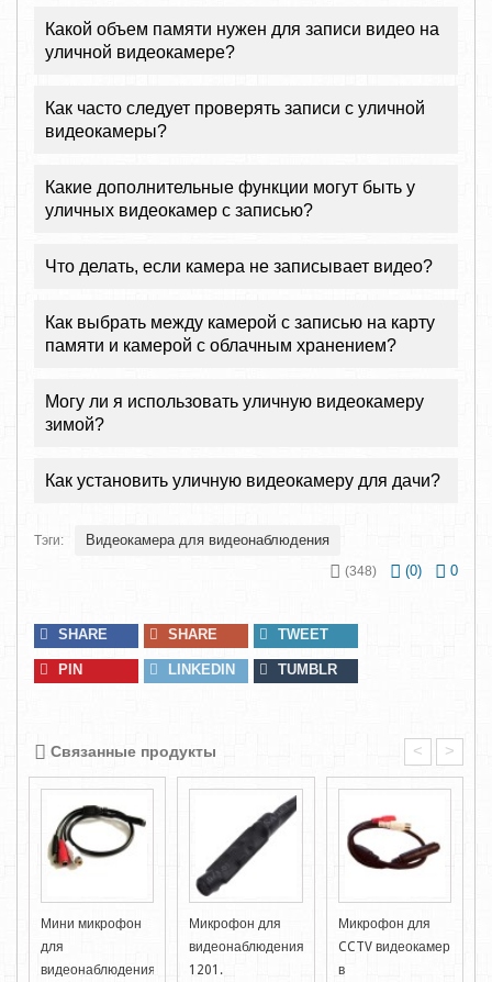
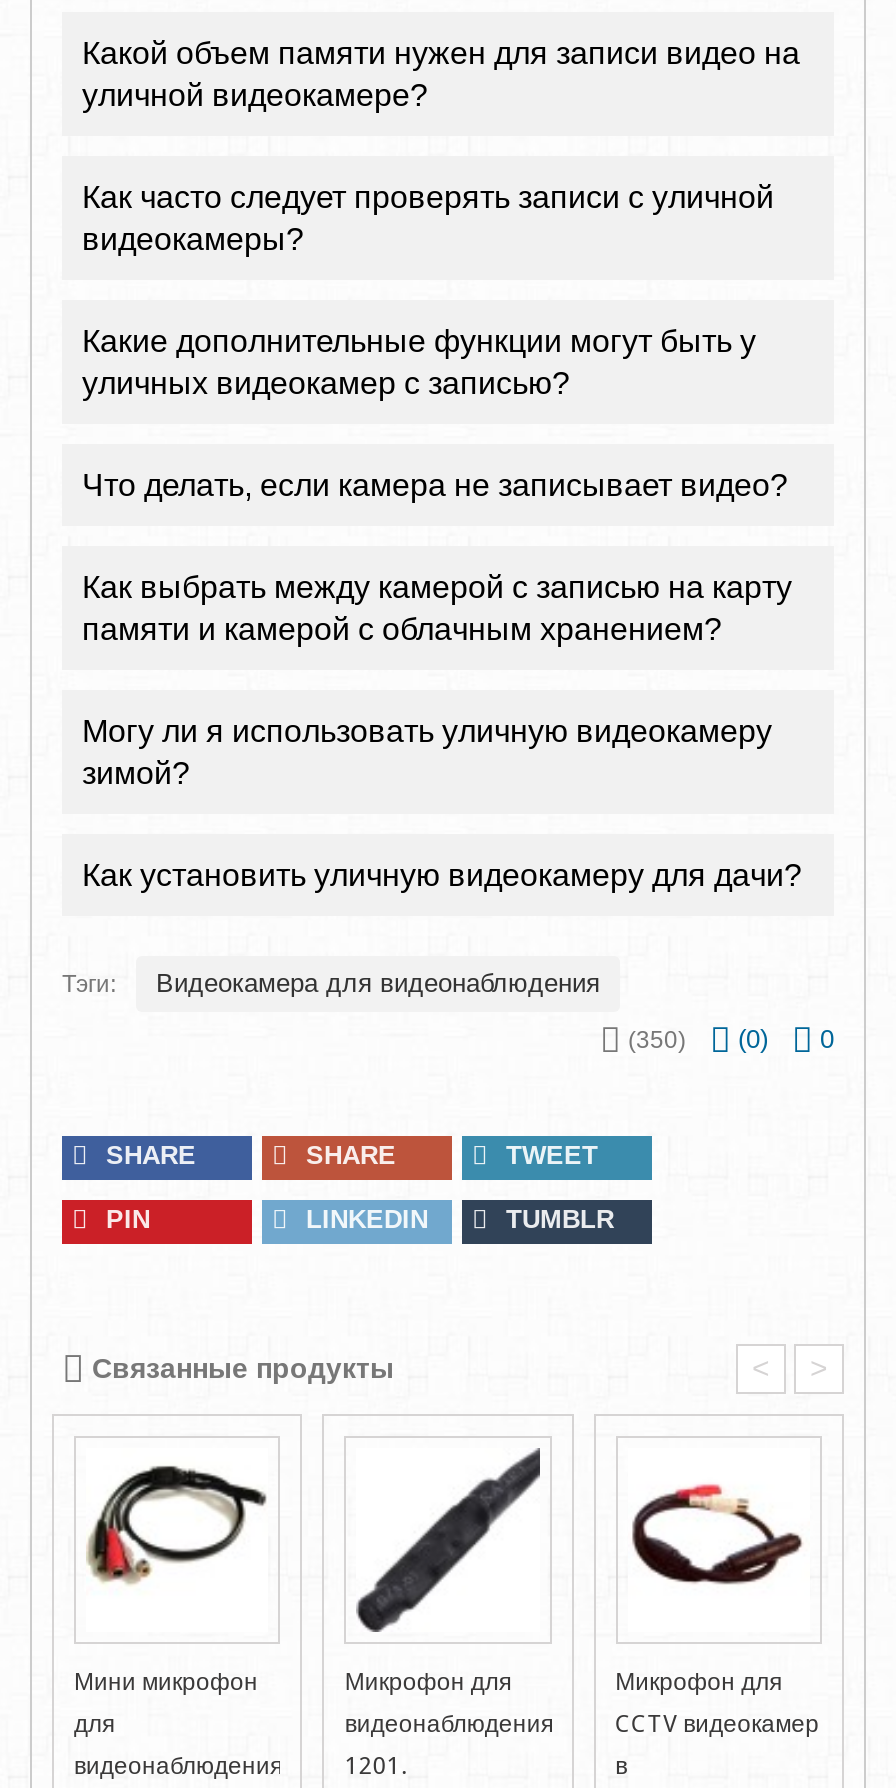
[345,563,458,579] (348) (0) 0 -> [628,1024,834,1054] (350) (0) 0

